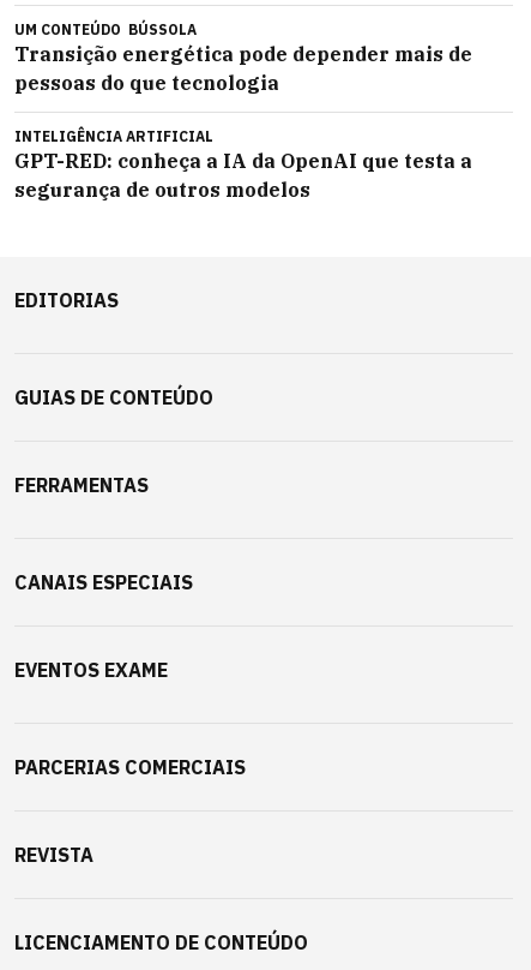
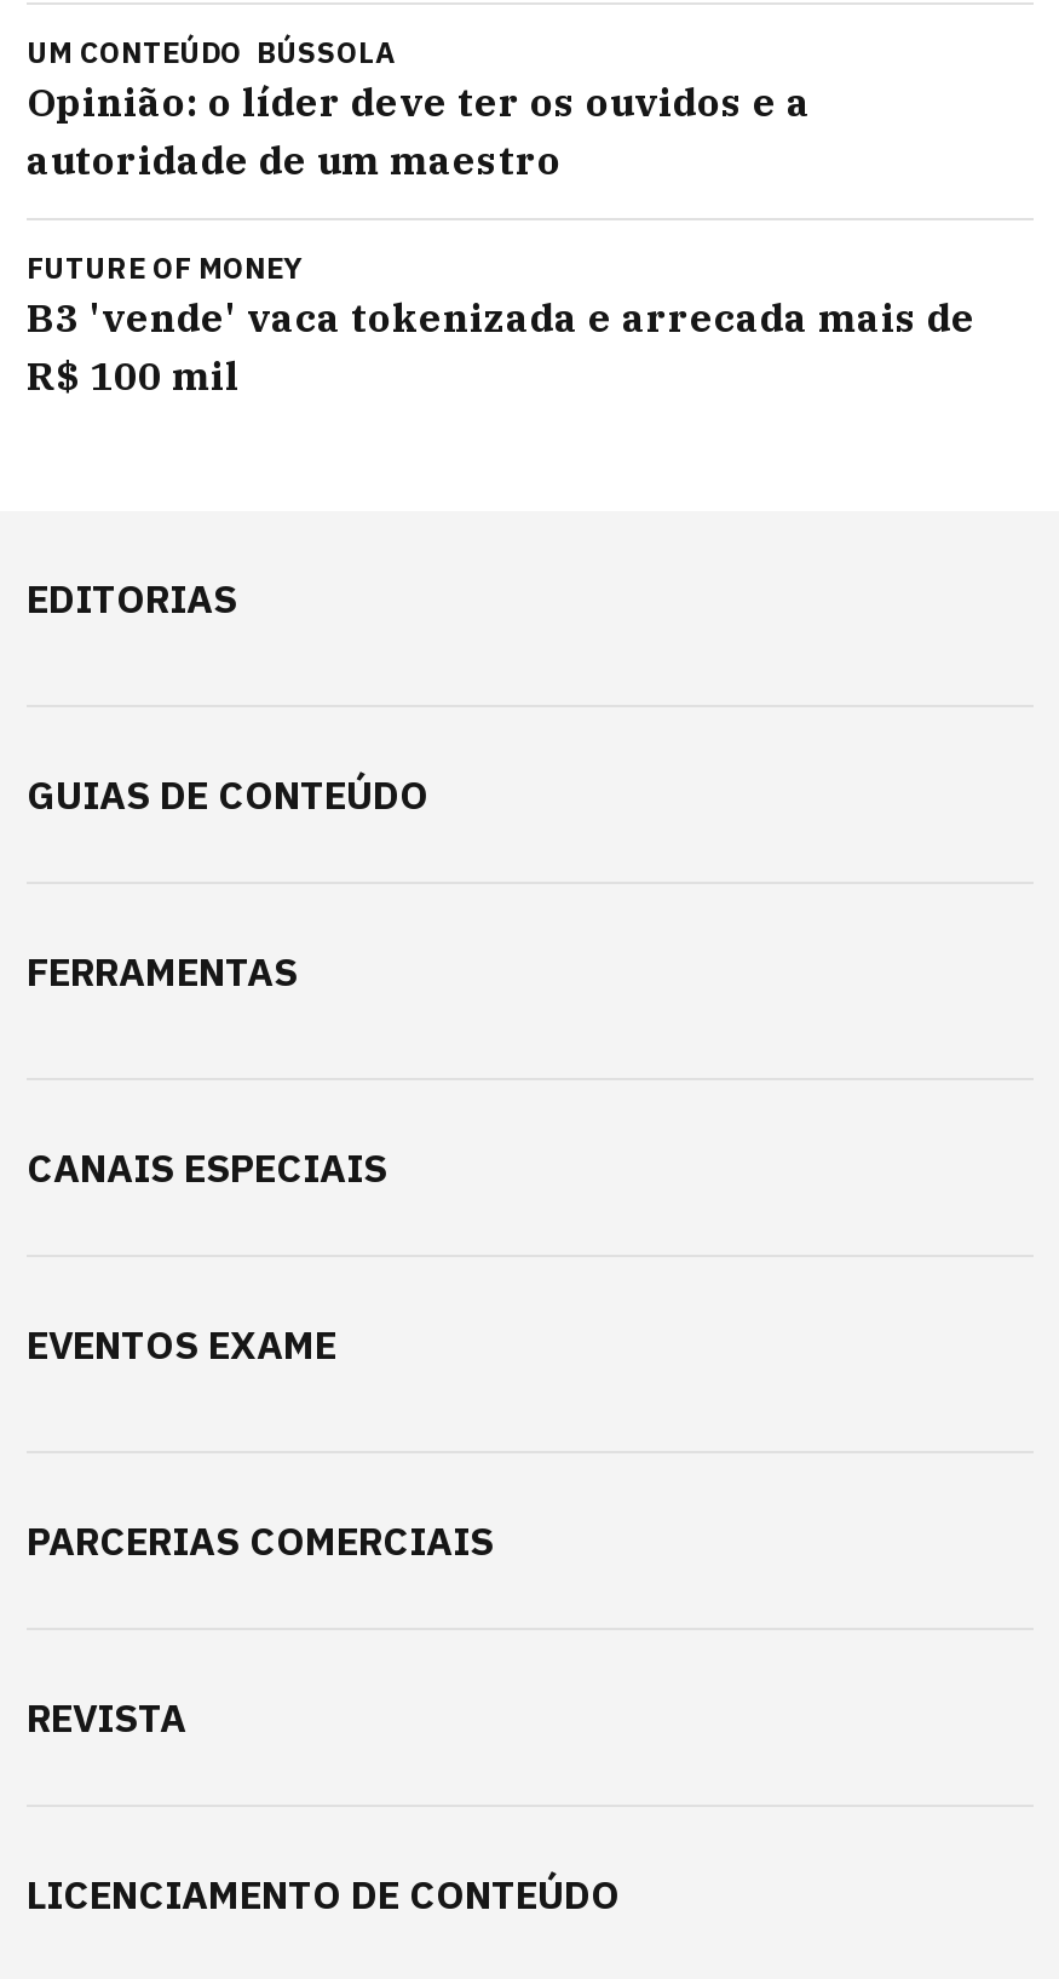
[14,41,472,94] Transição energética pode depender mais de | pessoas do que tecnologia -> [27,76,811,183] Opinião: o líder deve ter os ouvidos e a | autoridade de um maestro
[14,127,472,201] INTELIGÊNCIA ARTIFICIAL | GPT-RED: conheça a IA da OpenAI que testa a | segurança de outros modelos -> [27,248,975,398] FUTURE OF MONEY | B3 'vende' vaca tokenizada e arrecada mais de | R$ 100 mil

